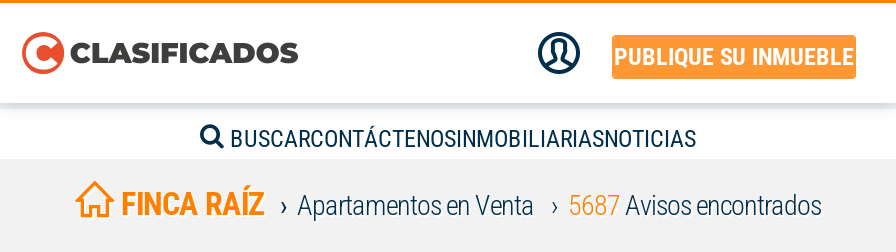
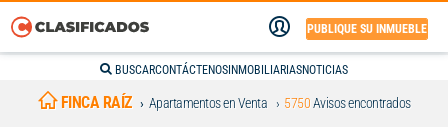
[568,189,821,221] 5687 Avisos encontrados -> [284,95,410,111] 5750 Avisos encontrados

